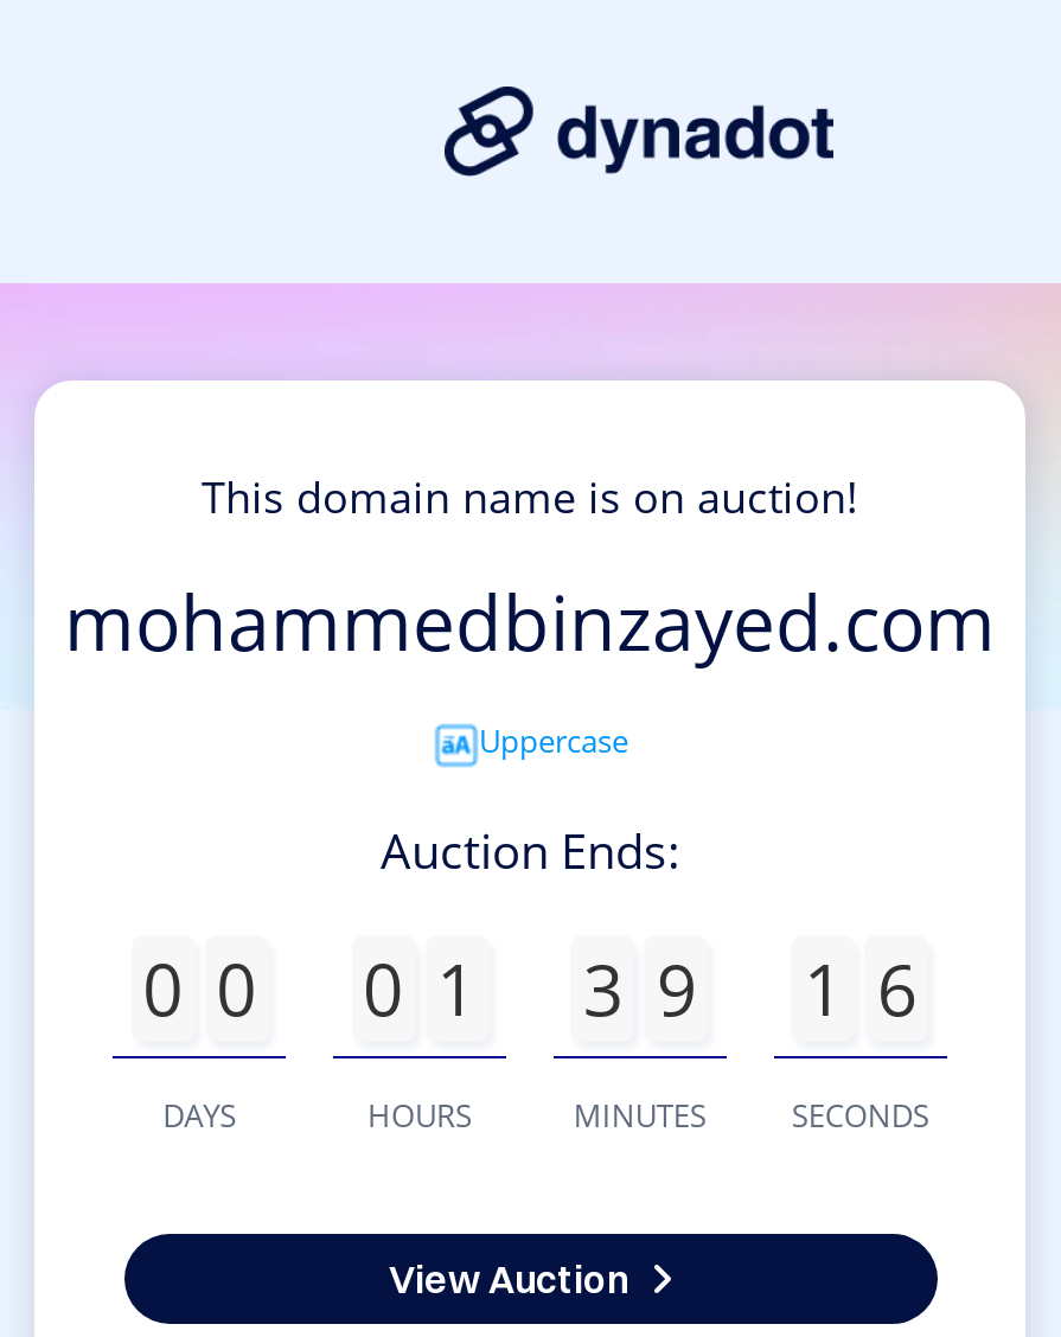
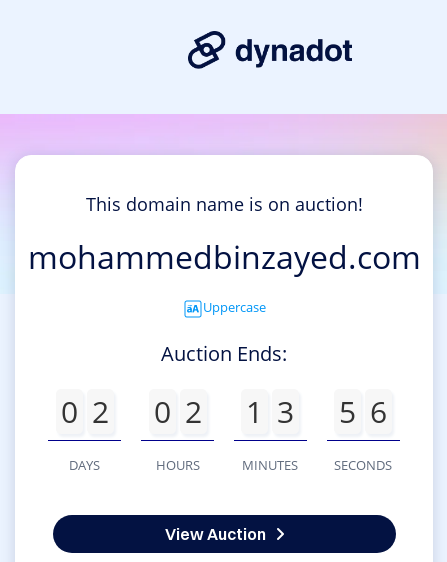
[142,940,256,1037] 0 0 -> [61,391,109,432] 0 2
[363,940,477,1037] 0 1 -> [153,391,201,432] 0 2
[583,940,697,1037] 3 9 -> [246,391,294,432] 1 3
[803,940,917,1037] 1 6 -> [339,391,387,432] 5 6

